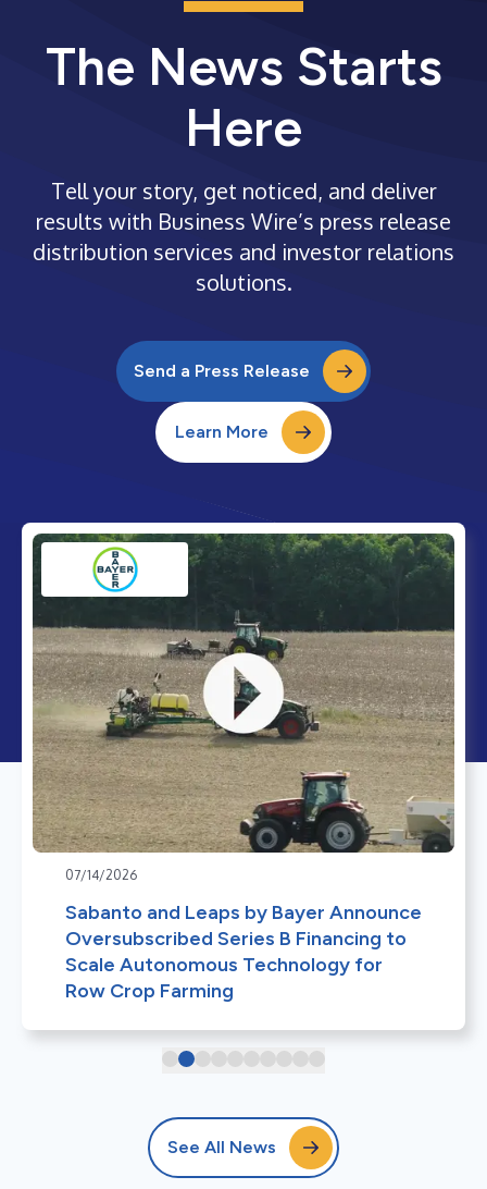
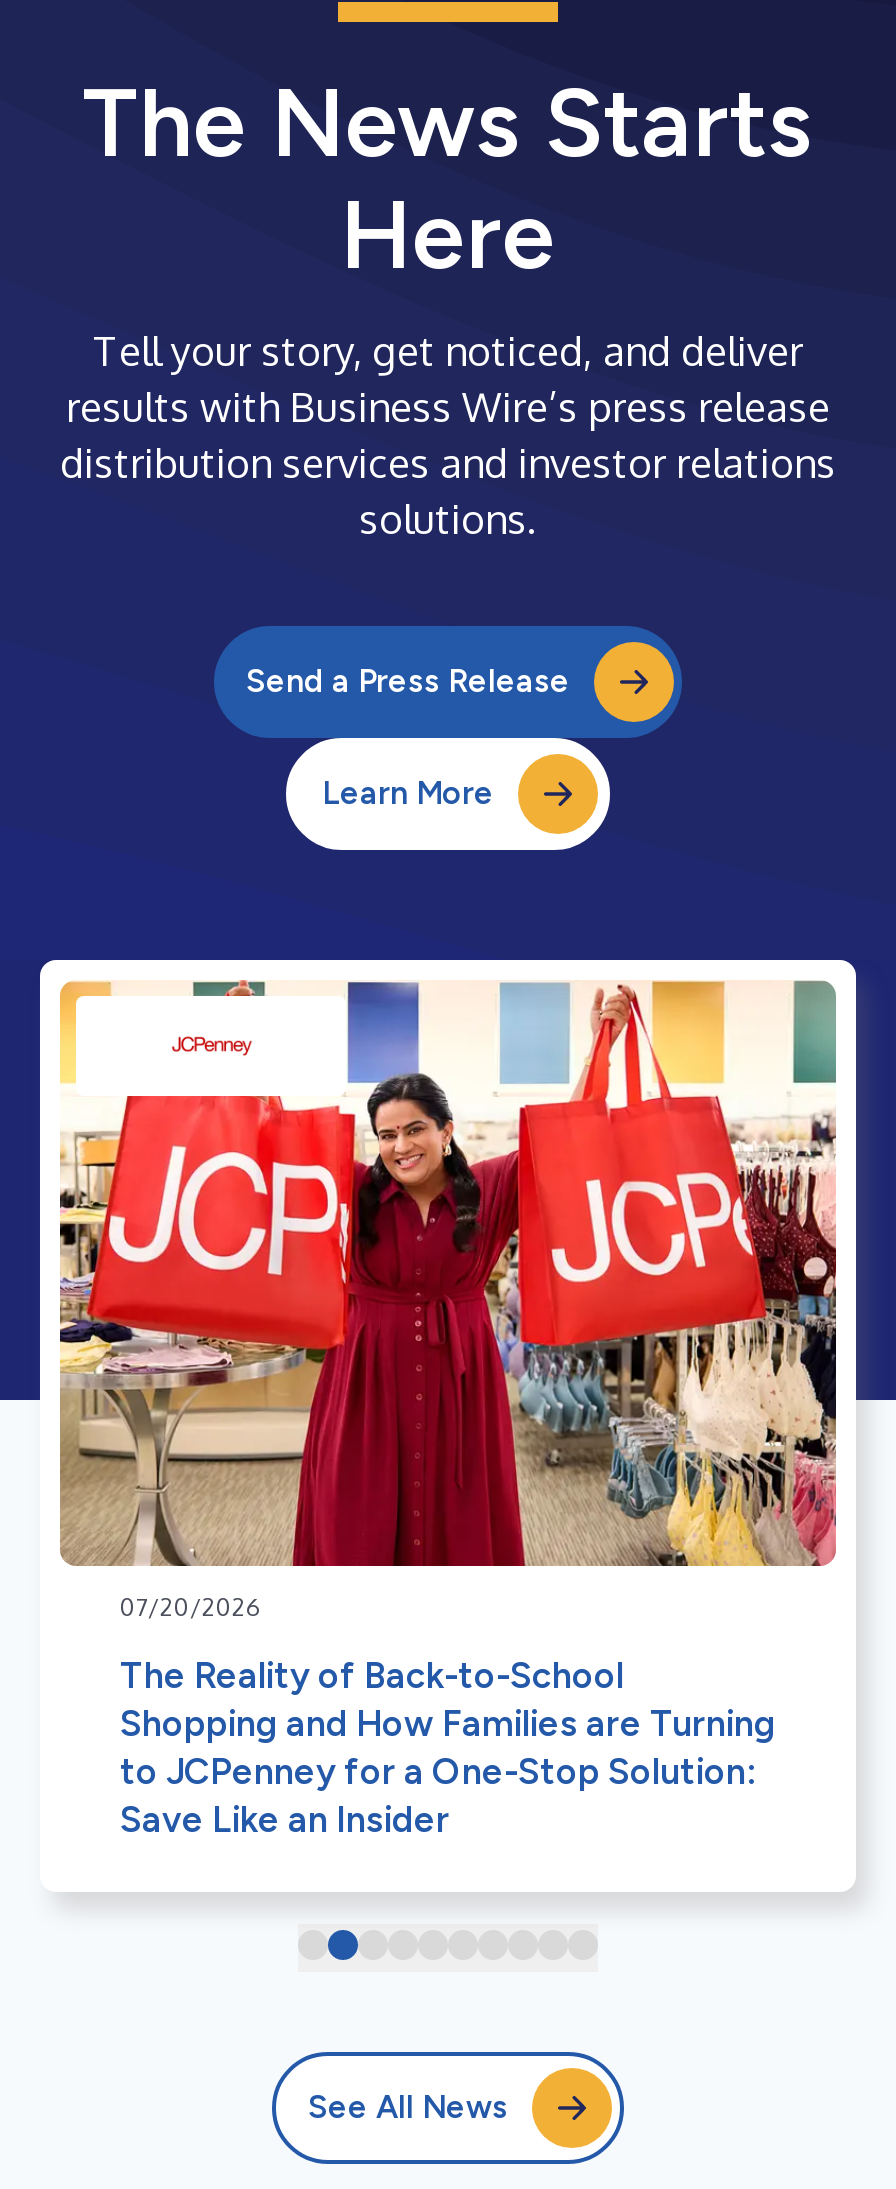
[32,532,455,883] [image] | 07/14/2026 -> [58,980,838,1622] [image] | 07/20/2026
[65,900,422,1003] Sabanto and Leaps by Bayer Announce | Oversubscribed Series B Financing to | Scale Autonomous Technology for | Row Crop Farming -> [120,1654,776,1842] The Reality of Back-to-School | Shopping and How Families are Turning | to JCPenney for a One-Stop Solution: | Save Like an Insider

